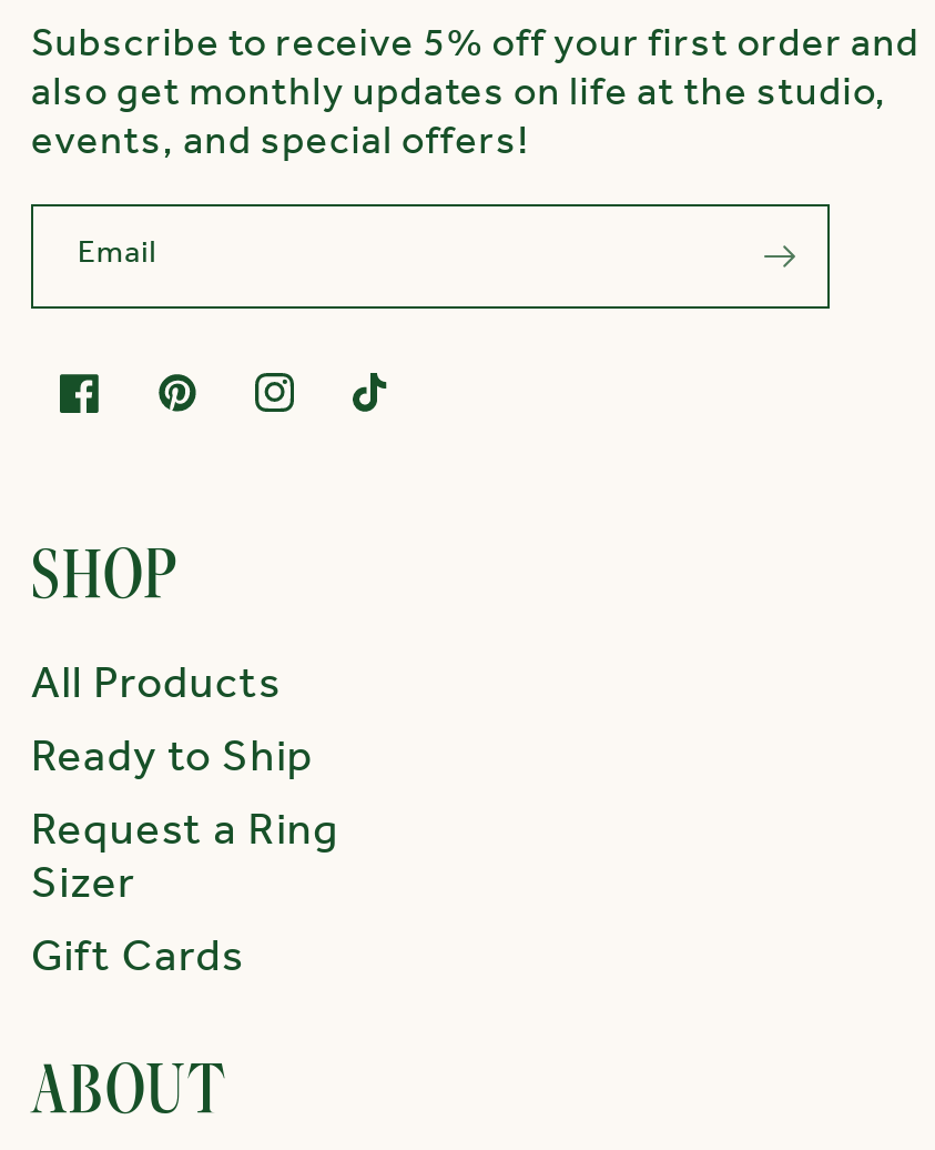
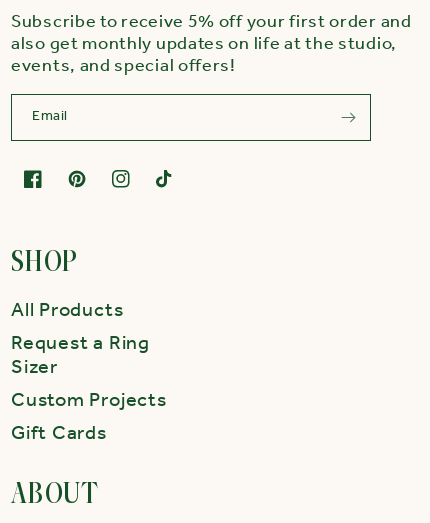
[31,728,313,781] Ready to Ship -> none
moved [31,801,339,908] -> [11,330,150,378]: Request a Ring | Sizer
none -> [11,387,167,411] Custom Projects

